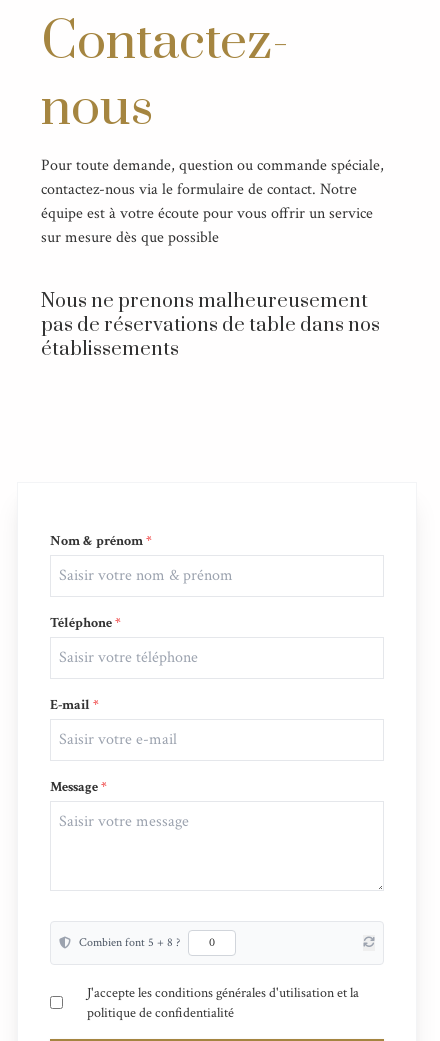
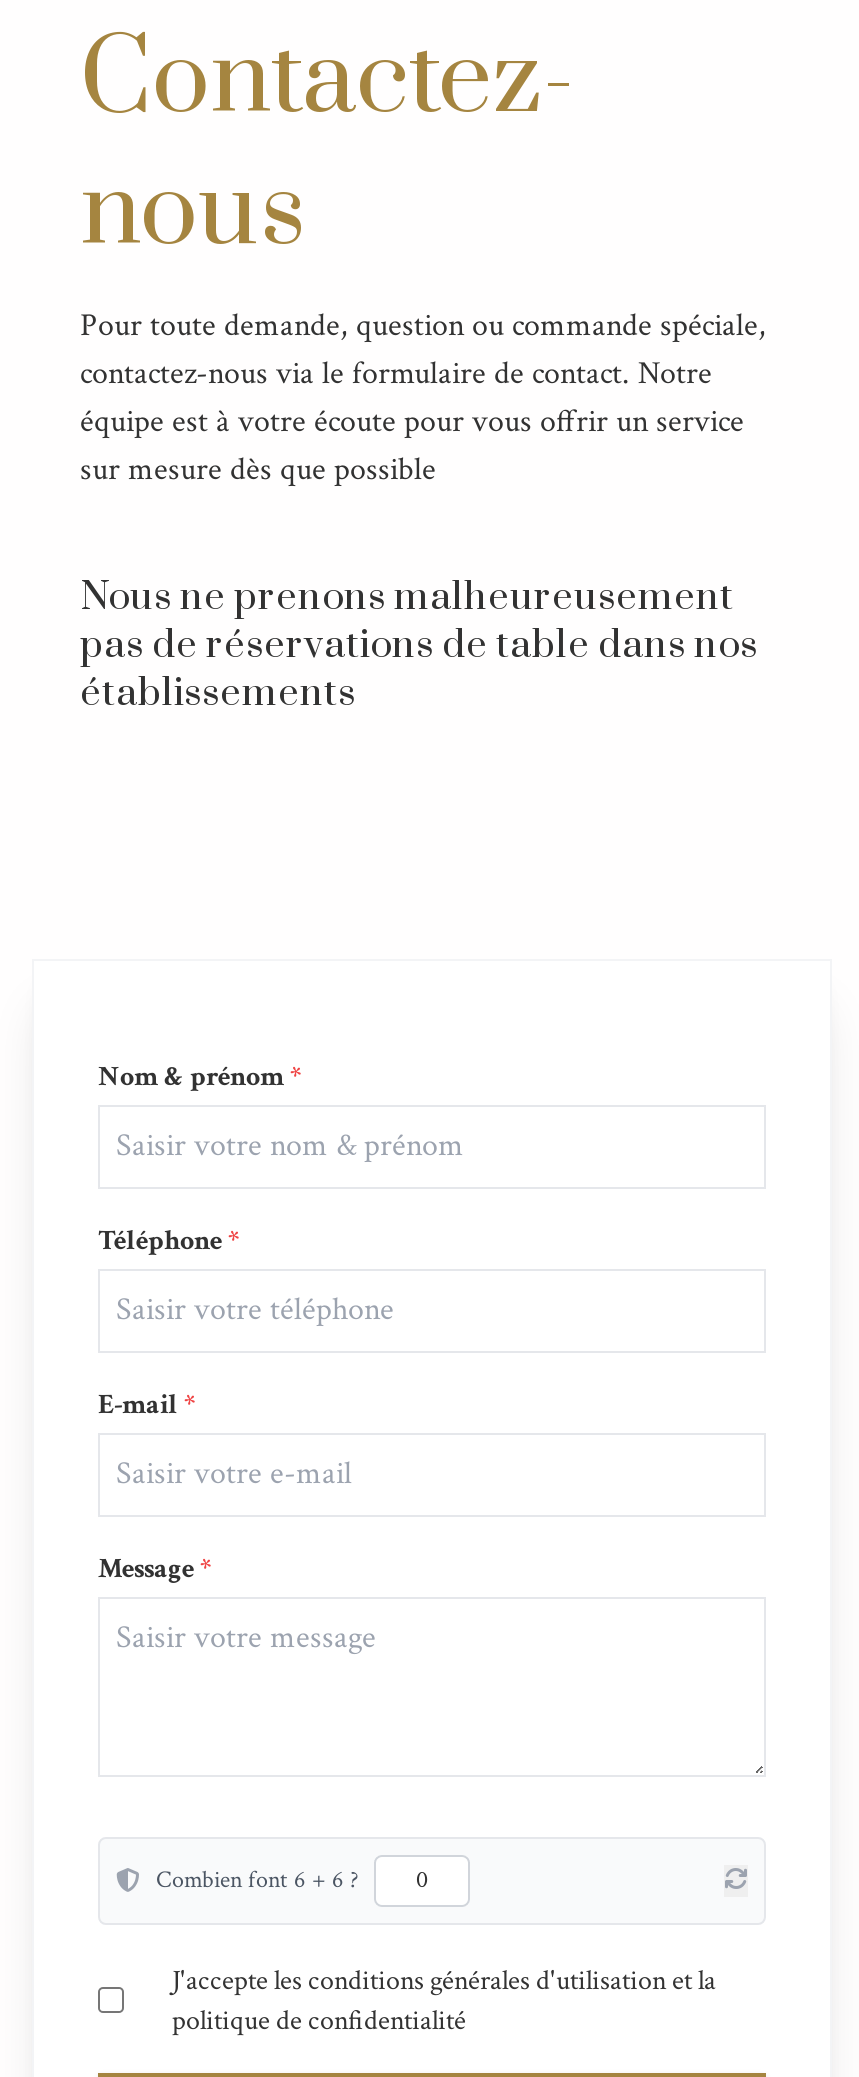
[79,935,180,950] Combien font 5 + 8 ? -> [156,1865,358,1895] Combien font 6 + 6 ?

